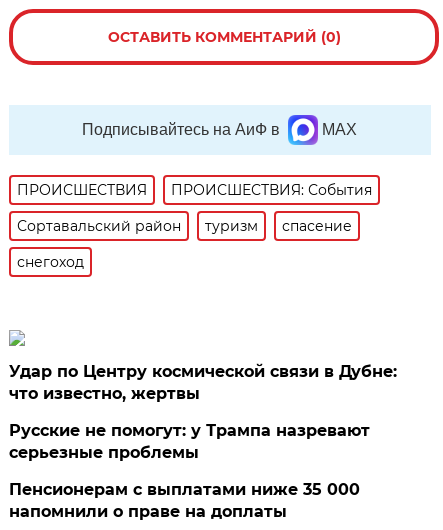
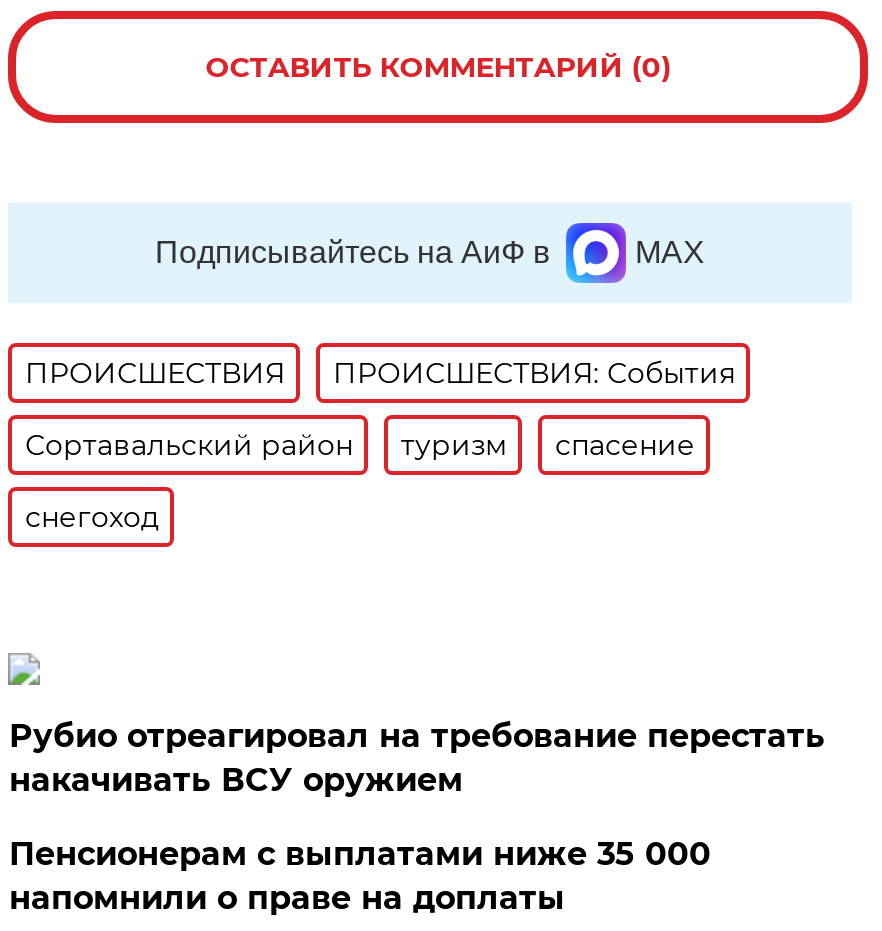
[9,362,397,462] Удар по Центру космической связи в Дубне: | что известно, жертвы | Русские не помогут: у Трампа назревают | серьезные проблемы -> [9,717,825,799] Рубио отреагировал на требование перестать | накачивать ВСУ оружием

